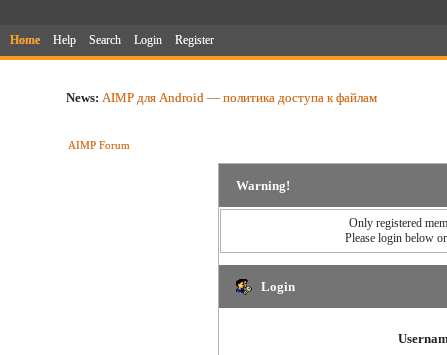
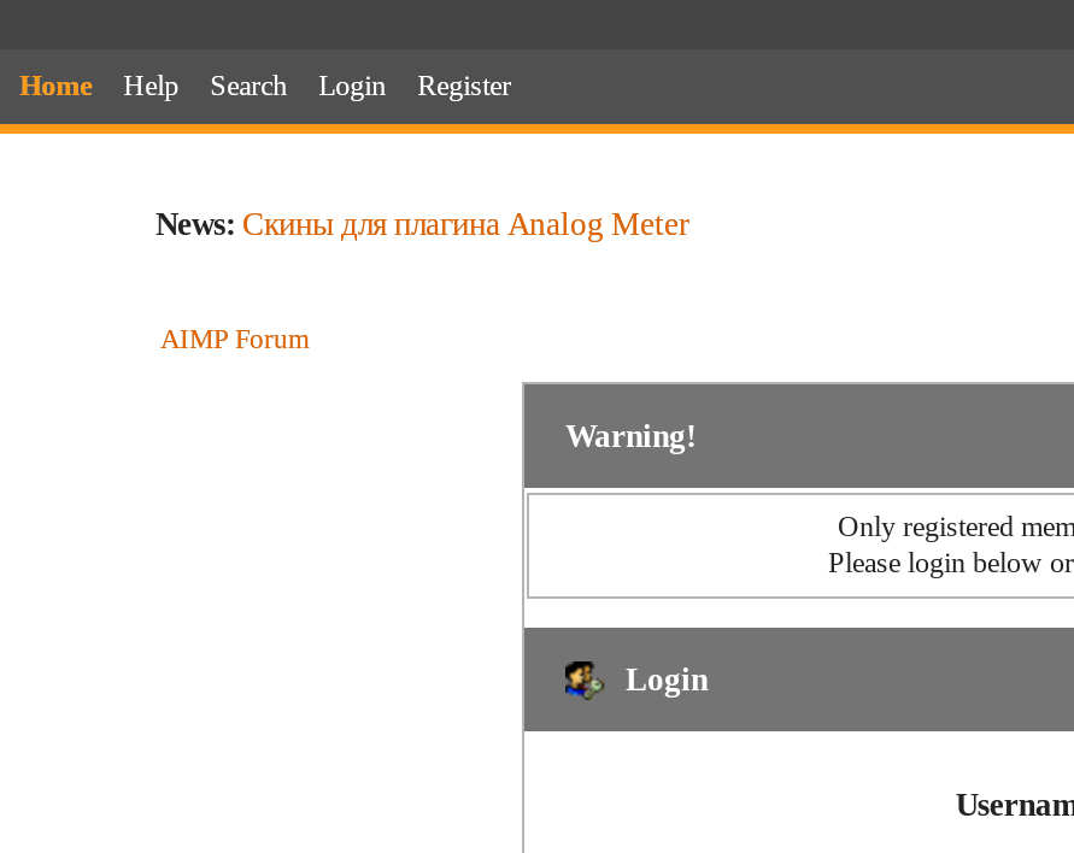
[66,90,377,105] News: AIMP для Android — политика доступа к файлам -> [155,206,688,242] News: Скины для плагина Analog Meter

